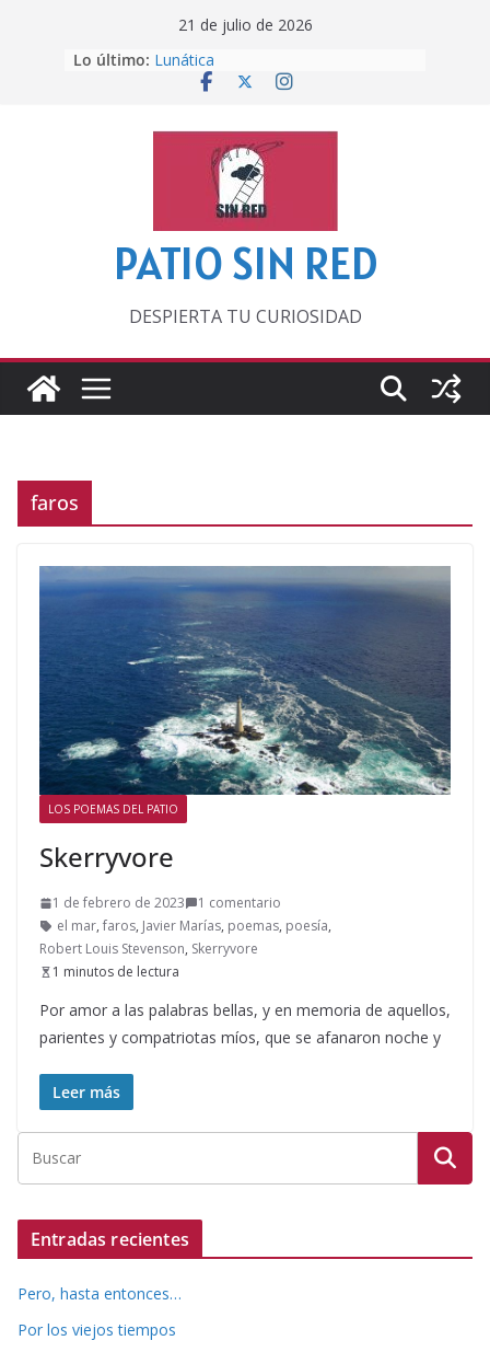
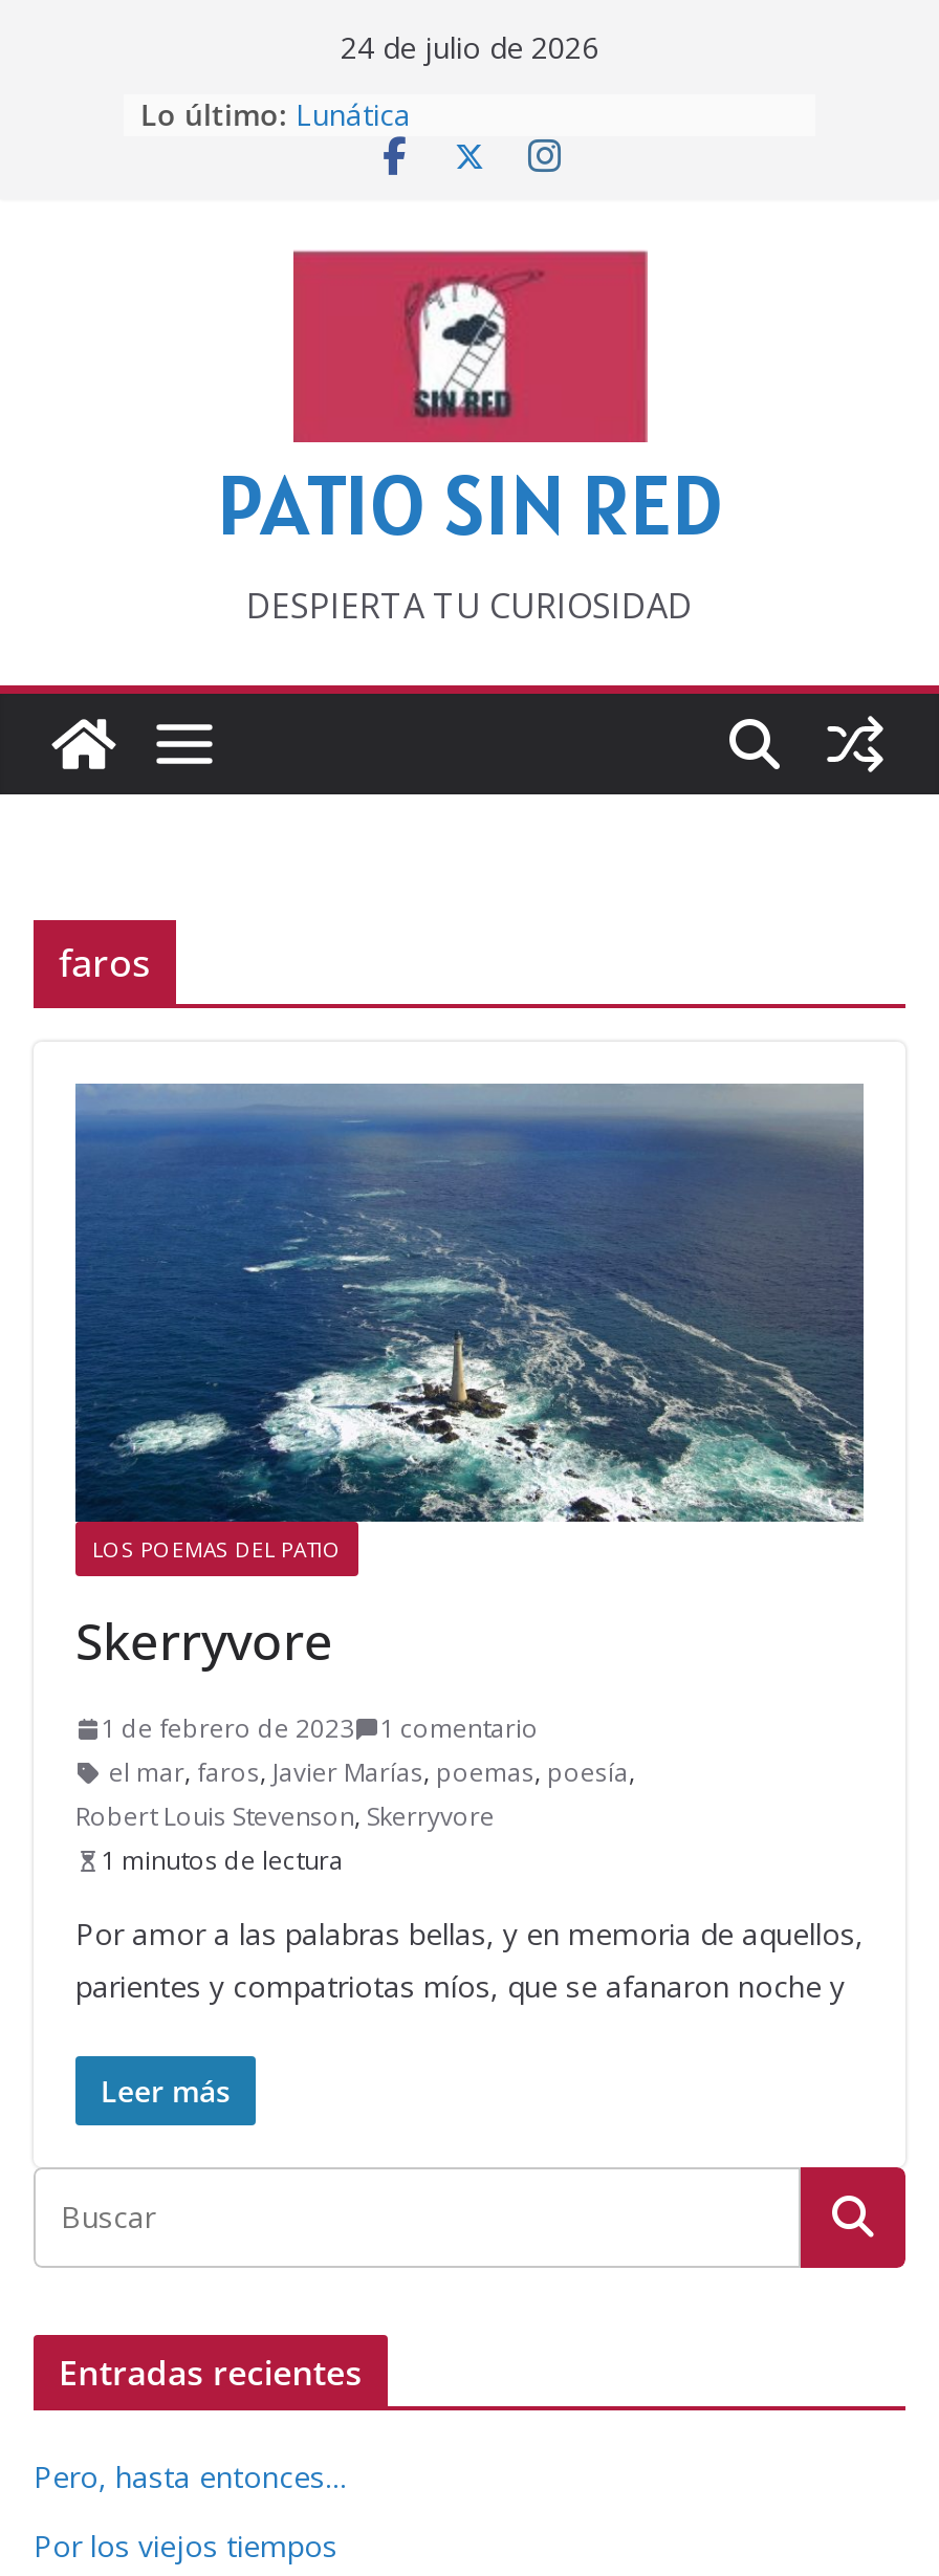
[178,14,312,35] 21 de julio de 2026 -> [341,27,598,67] 24 de julio de 2026

